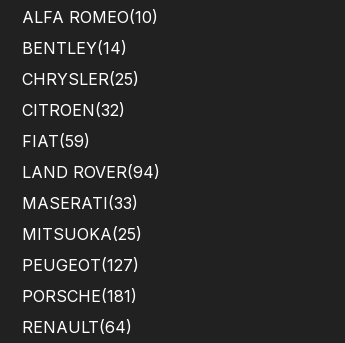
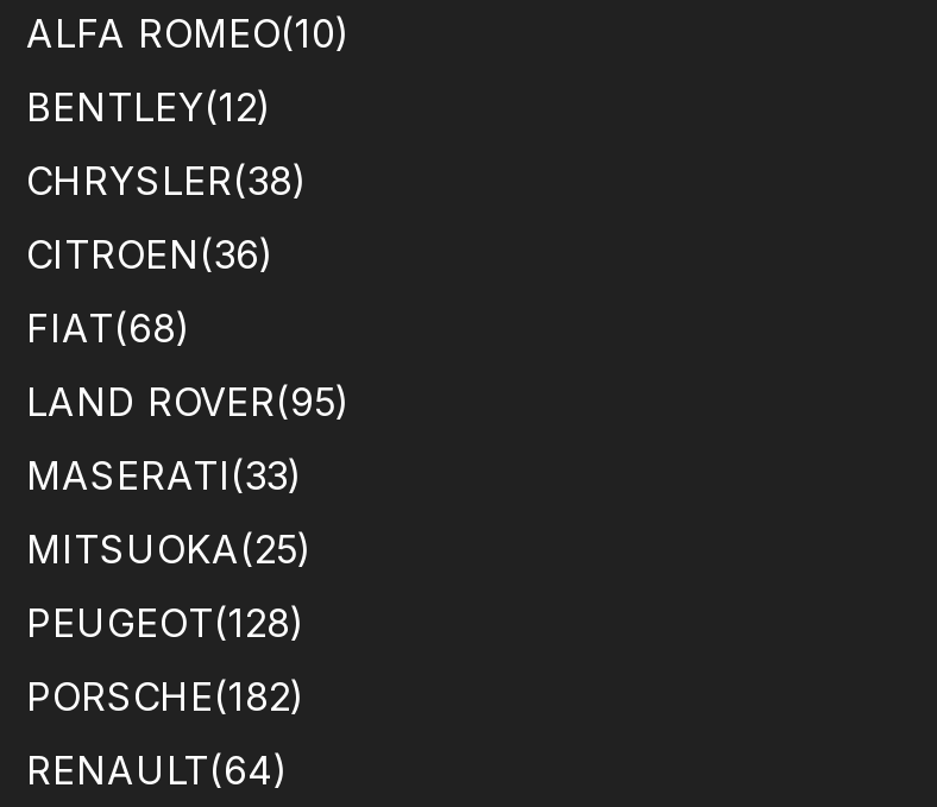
[22,38,127,58] BENTLEY(14) -> [26,84,271,131] BENTLEY(12)
[22,69,139,89] CHRYSLER(25) -> [26,157,307,205] CHRYSLER(38)
[22,100,125,120] CITROEN (32) -> [26,231,273,279] CITROEN (36)
[22,131,90,151] FIAT(59) -> [26,305,190,352] FIAT(68)
[22,162,160,182] LAND ROVER(94) -> [26,378,350,426] LAND ROVER(95)
[22,255,139,275] PEUGEOT(127) -> [26,599,304,647] PEUGEOT(128)
[22,286,137,306] PORSCHE(181) -> [26,673,304,721] PORSCHE(182)

